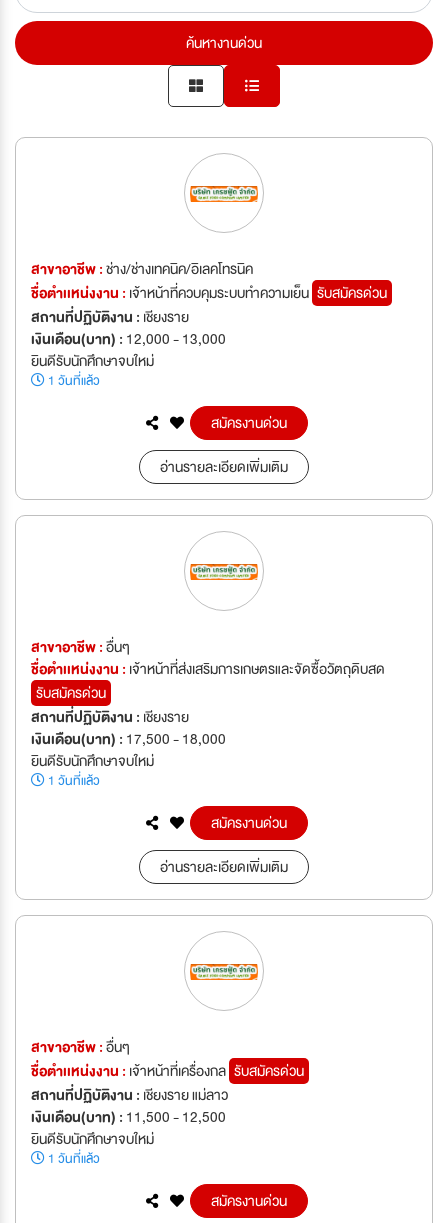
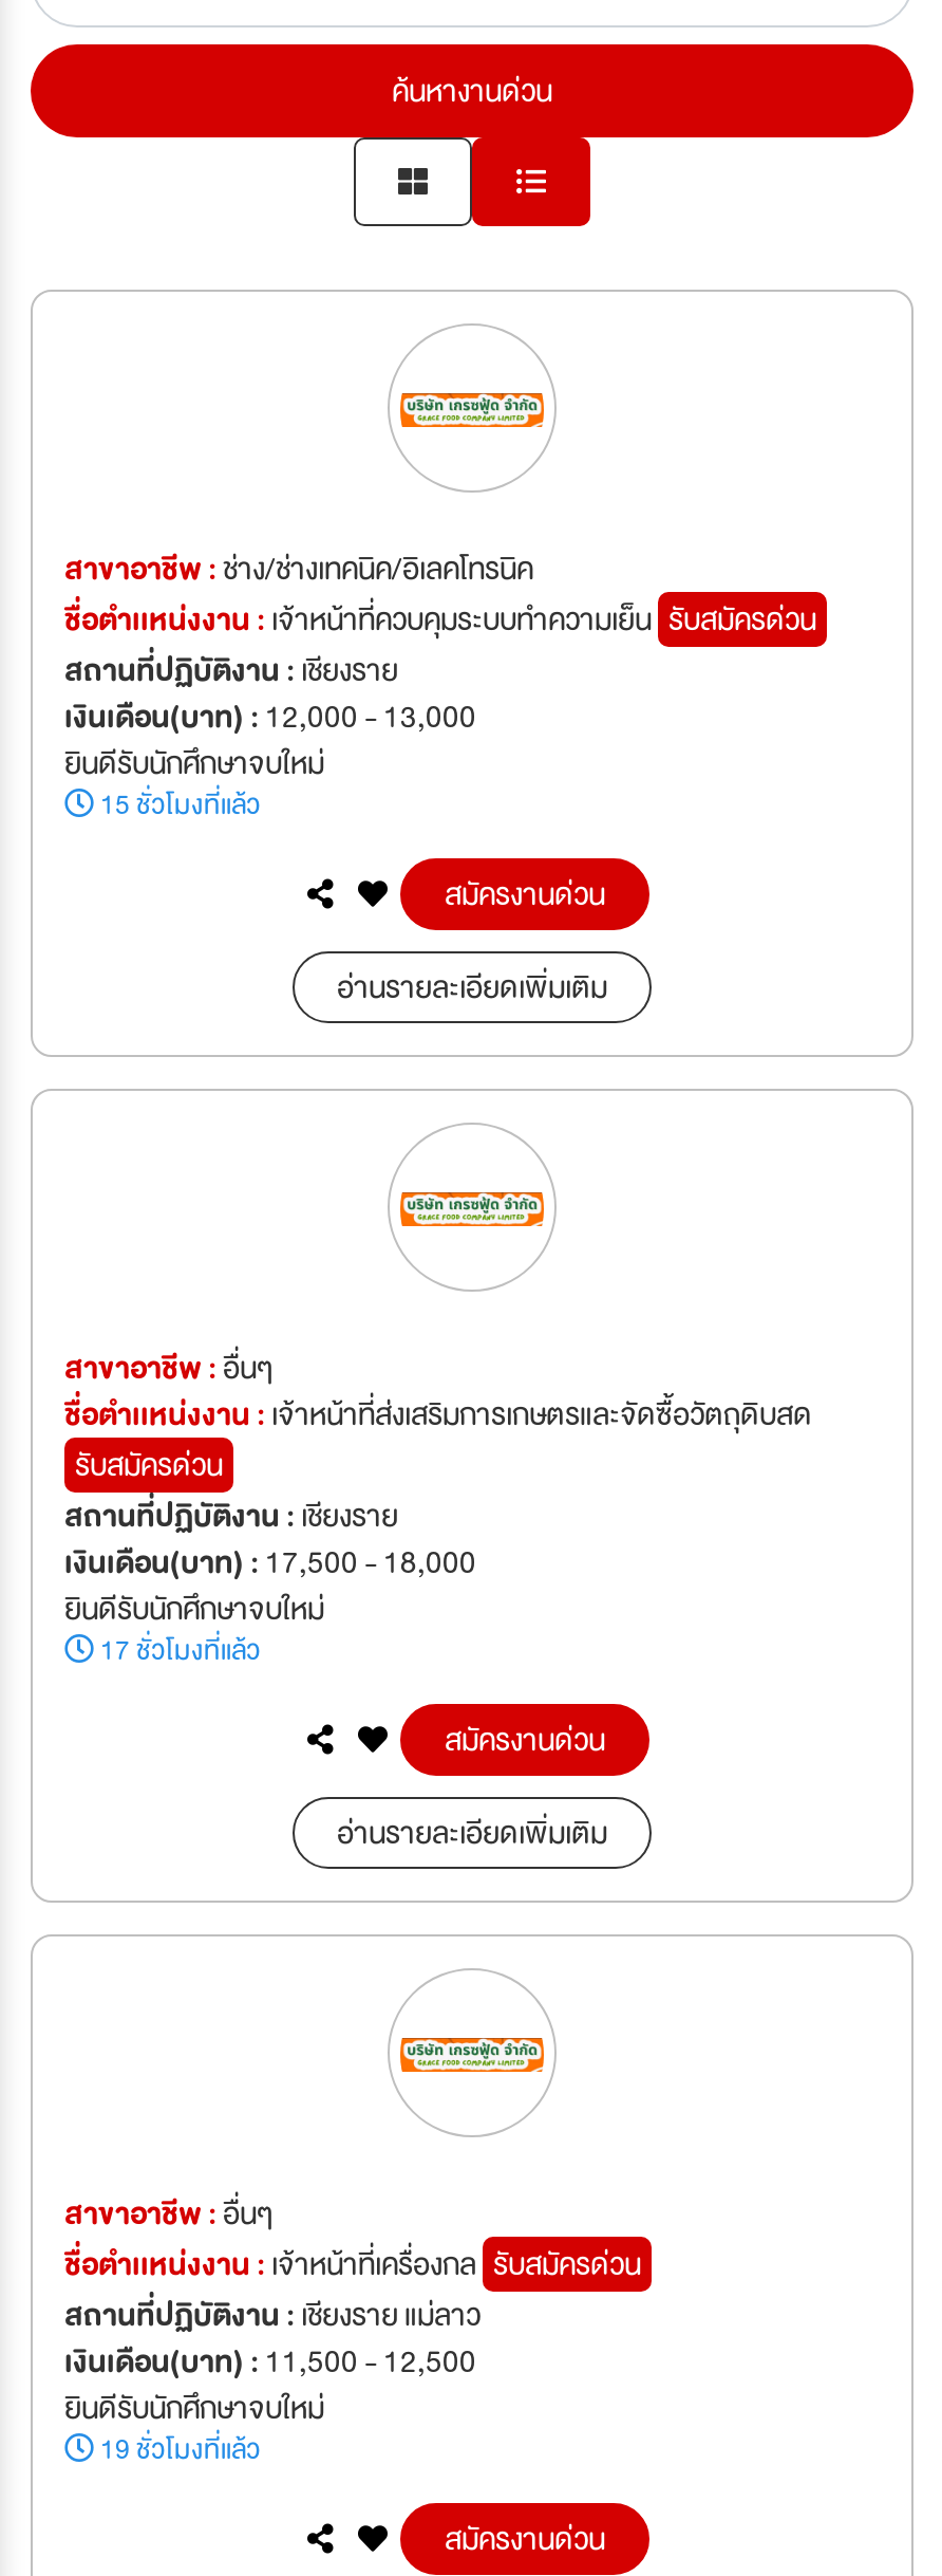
[45,370,100,392] 1 วันที่แล้ว -> [94,782,261,828] 15 ชั่วโมงที่แล้ว
[45,770,100,792] 1 วันที่แล้ว -> [94,1627,261,1674] 17 ชั่วโมงที่แล้ว
[45,1148,100,1170] 1 วันที่แล้ว -> [94,2427,261,2473] 19 ชั่วโมงที่แล้ว

